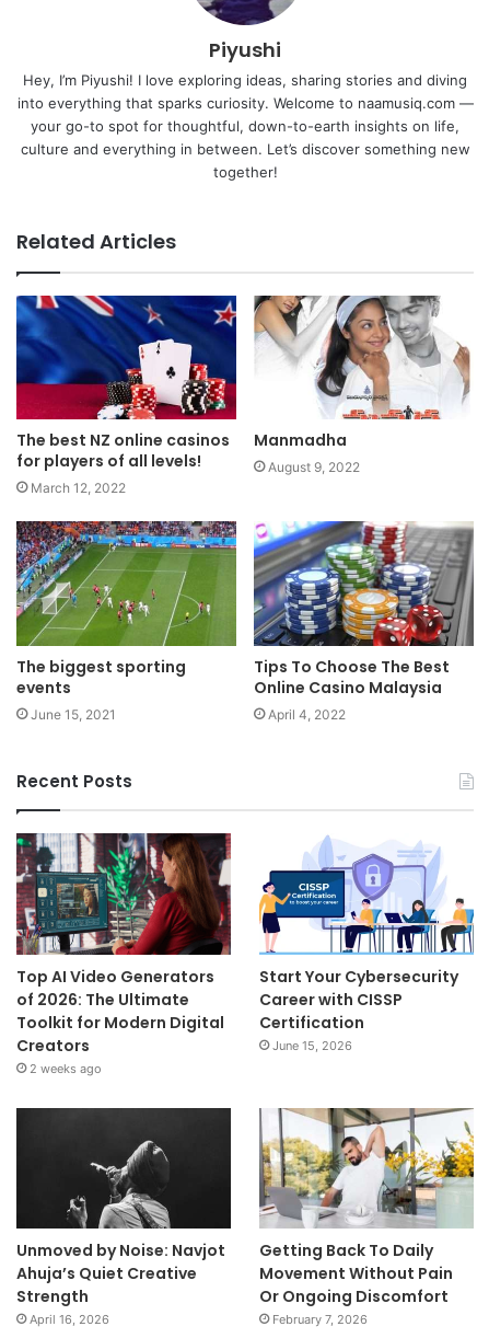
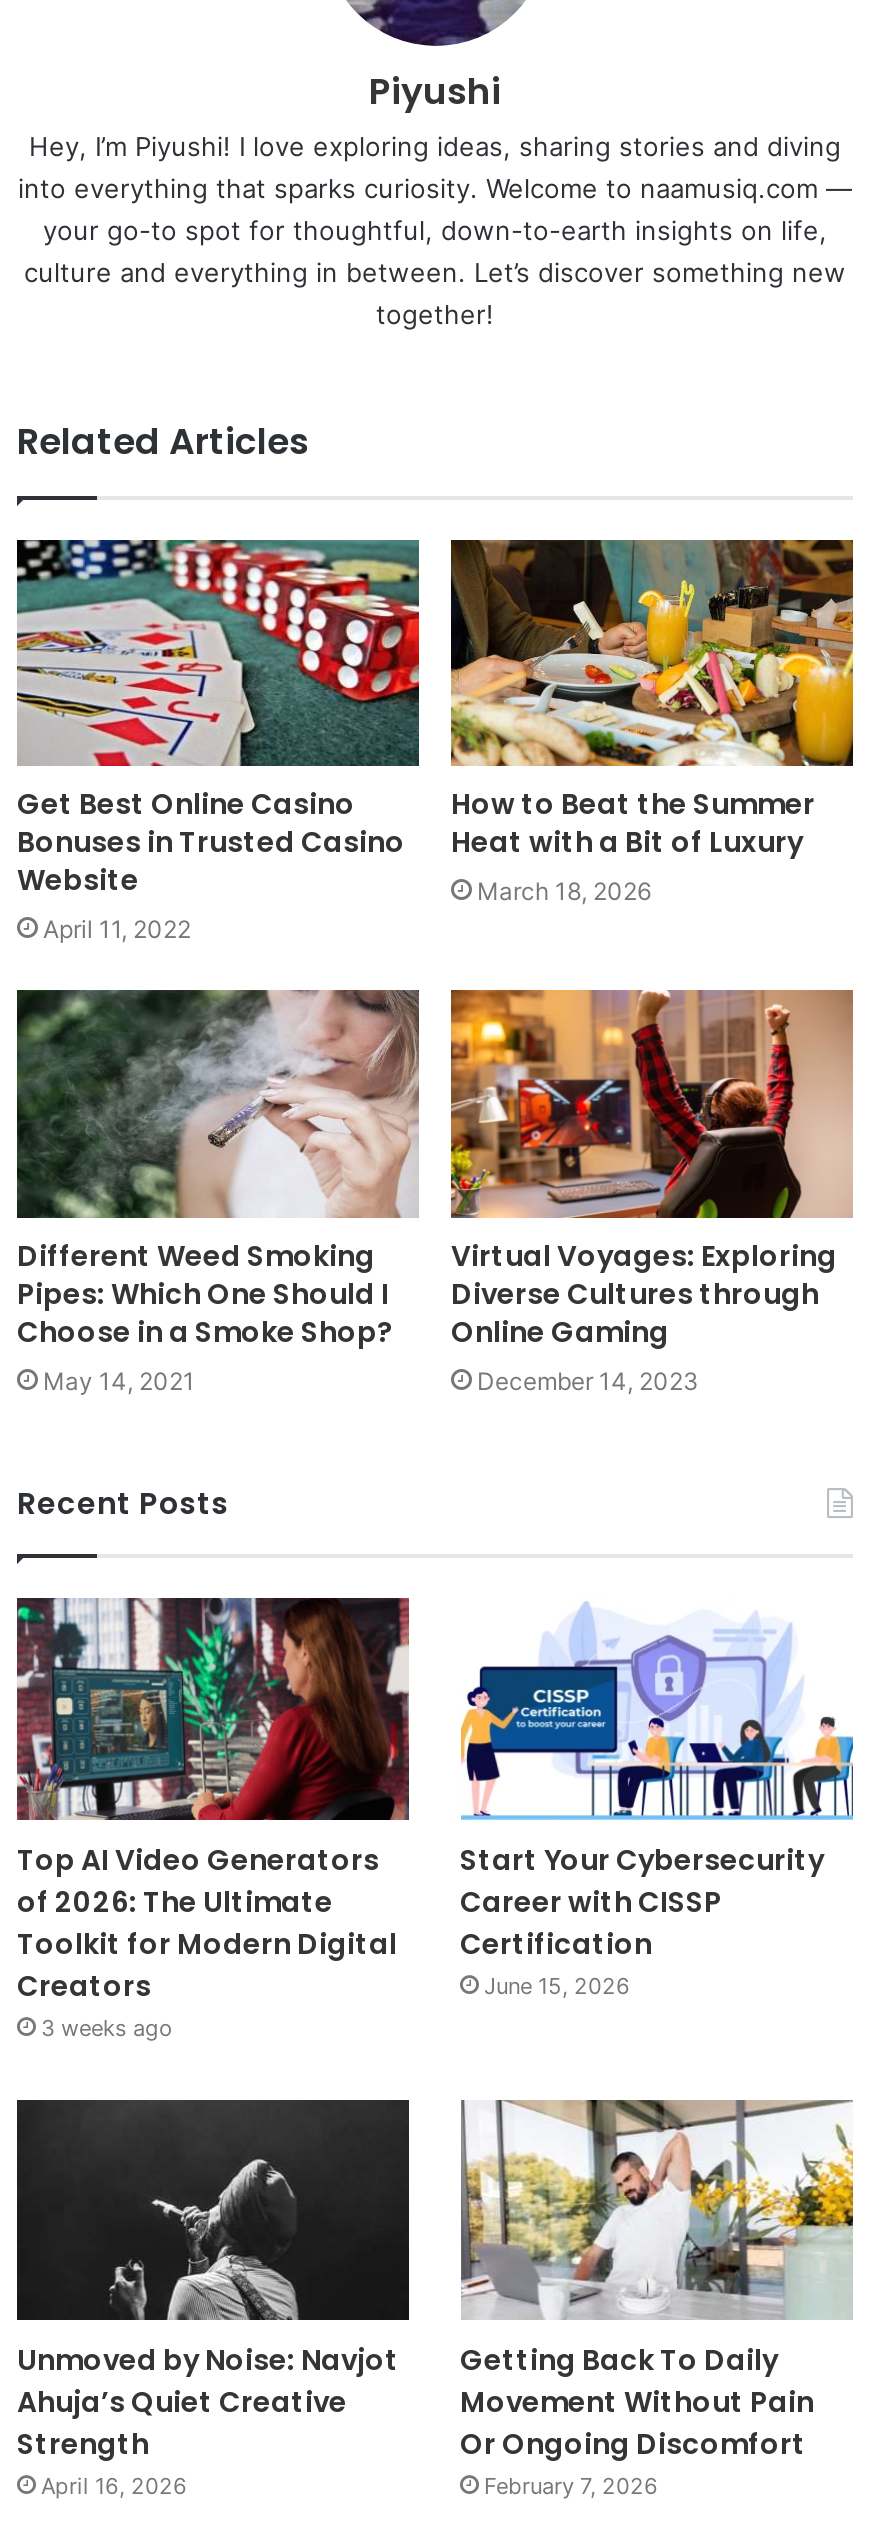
[15,295,237,496] [image] | The best NZ online casinos | for players of all levels! | March 12, 2022 -> [15,538,421,945] [image] | Get Best Online Casino | Bonuses in Trusted Casino | Website | April 11, 2022
[254,296,474,476] [image] | Manmadha | August 9, 2022 -> [449,538,855,906] [image] | How to Beat the Summer | Heat with a Bit of Luxury | March 18, 2026
[15,520,237,722] [image] | The biggest sporting | events | June 15, 2021 -> [17,988,421,1395] [image] | Different Weed Smoking | Pipes: Which One Should I | Choose in a Smoke Shop? | May 14, 2021
[253,520,474,722] [image] | Tips To Choose The Best | Online Casino Malaysia | April 4, 2022 -> [449,988,853,1396] [image] | Virtual Voyages: Exploring | Diverse Cultures through | Online Gaming | December 14, 2023
[30,1061,102,1076] 2 weeks ago -> [41,2013,173,2041] 3 weeks ago

